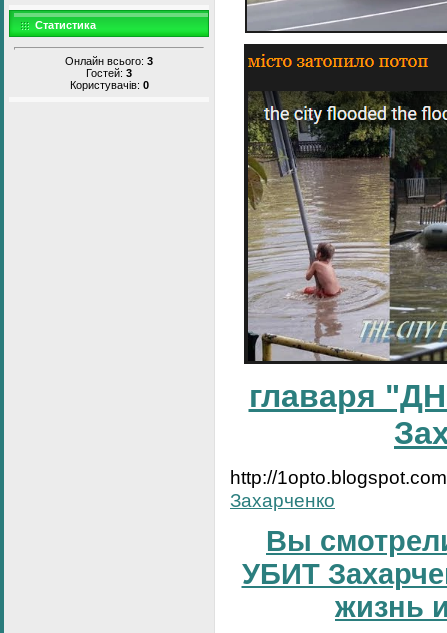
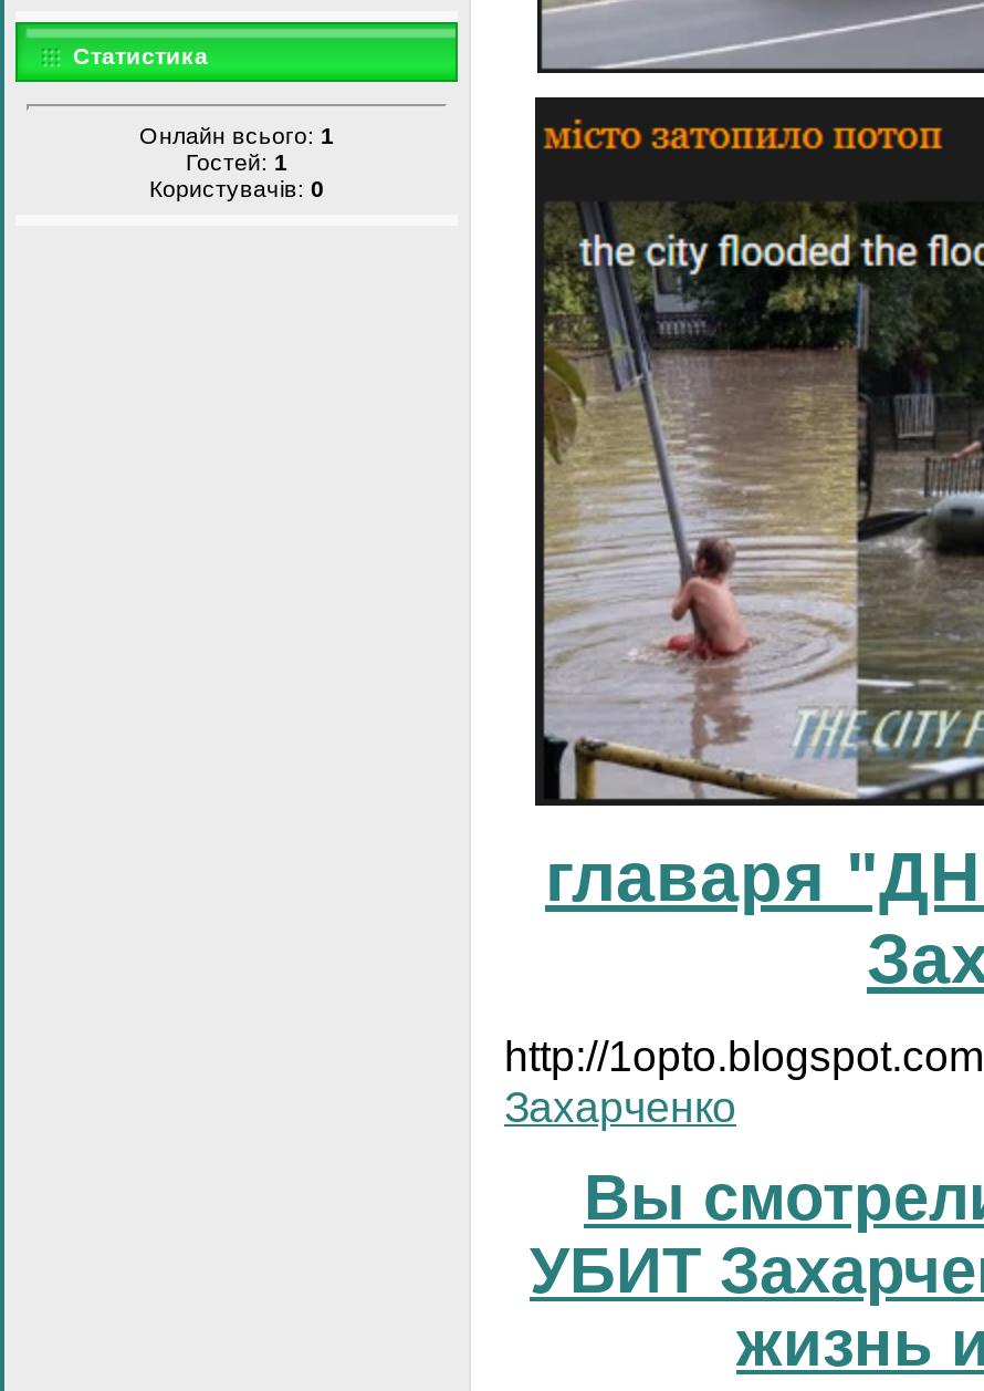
[65,55,153,67] Онлайн всього: 3 -> [139,122,334,149] Онлайн всього: 1
[86,67,132,79] Гостей: 3 -> [186,149,287,176] Гостей: 1

